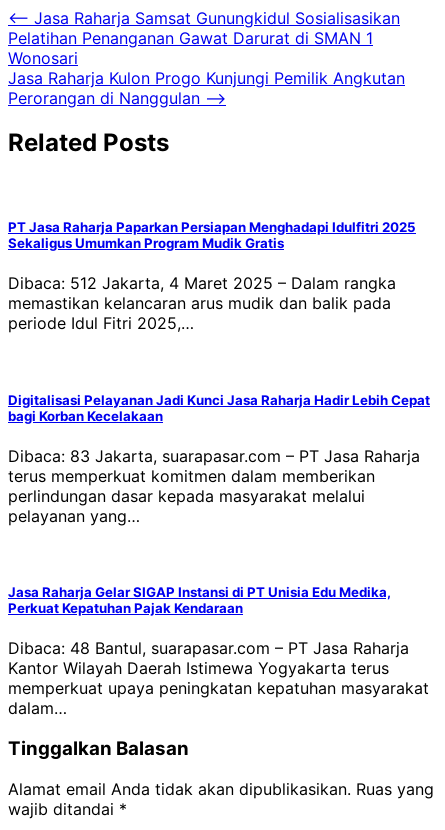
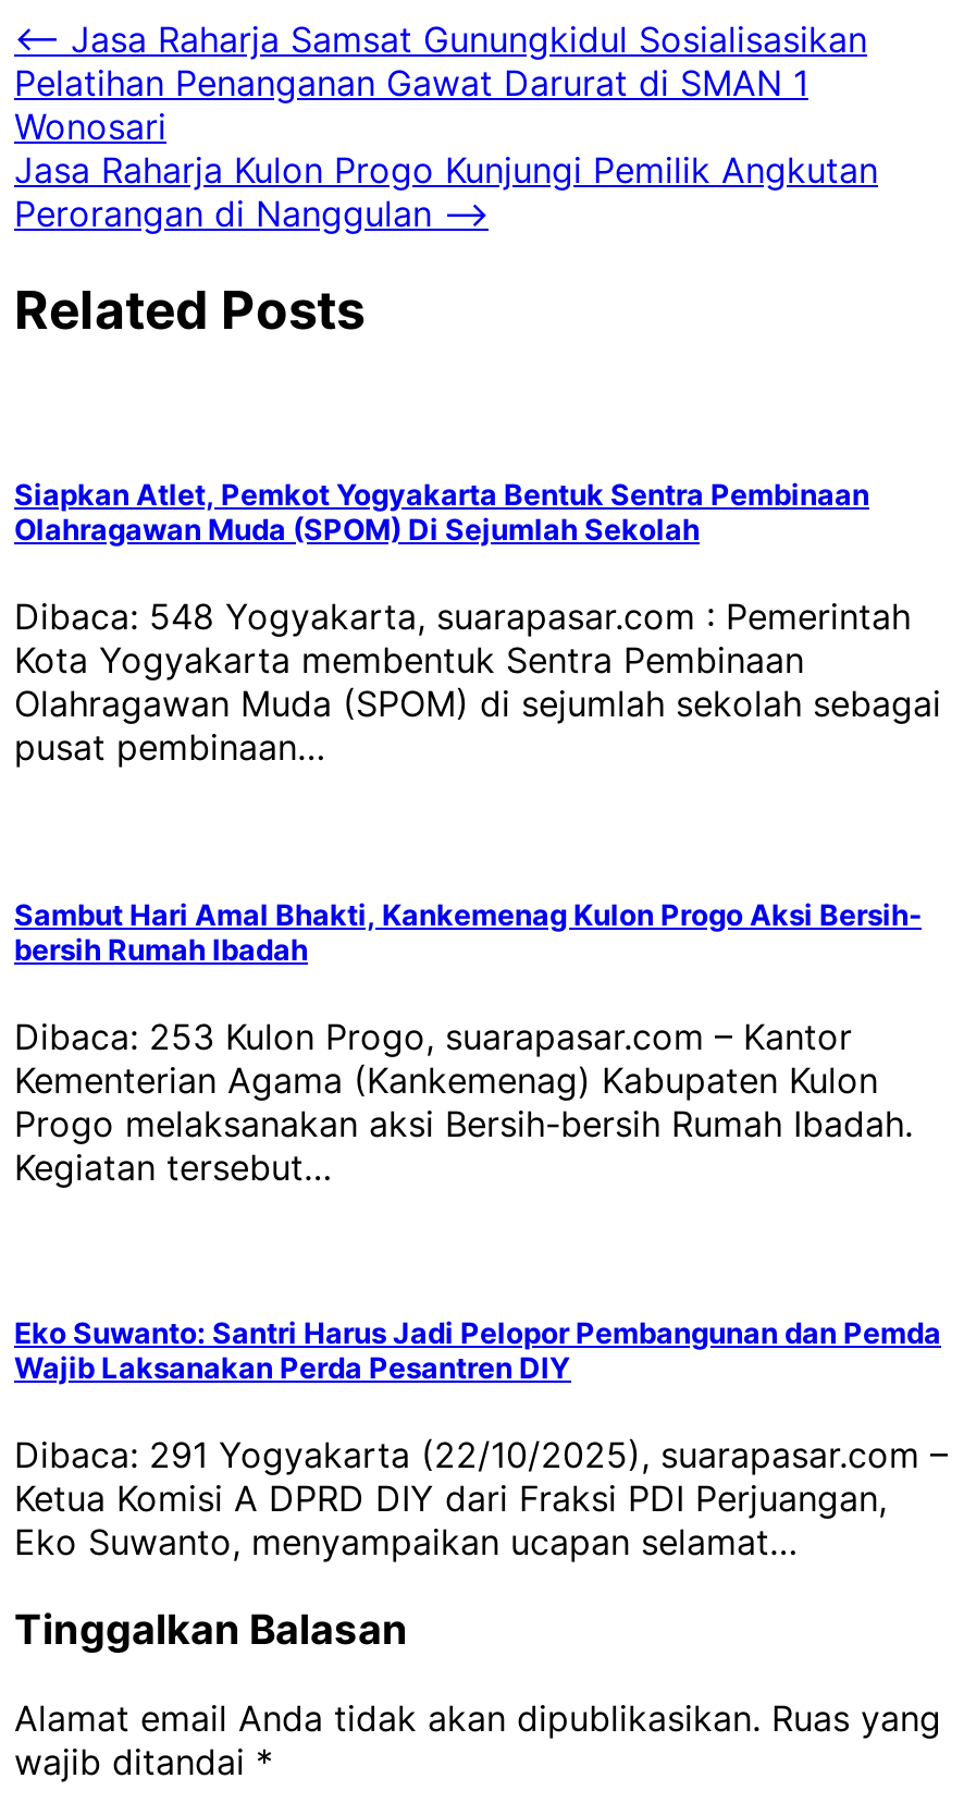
[8,219,416,251] PT Jasa Raharja Paparkan Persiapan Menghadapi Idulfitri 2025 | Sekaligus Umumkan Program Mudik Gratis -> [14,477,869,547] Siapkan Atlet, Pemkot Yogyakarta Bentuk Sentra Pembinaan | Olahragawan Muda (SPOM) Di Sejumlah Sekolah
[8,273,396,333] Dibaca: 512 Jakarta, 4 Maret 2025 – Dalam rangka | memastikan kelancaran arus mudik dan balik pada | periode Idul Fitri 2025,… -> [14,595,941,770] Dibaca: 548 Yogyakarta, suarapasar.com : Pemerintah | Kota Yogyakarta membentuk Sentra Pembinaan | Olahragawan Muda (SPOM) di sejumlah sekolah sebagai | pusat pembinaan…
[8,392,430,424] Digitalisasi Pelayanan Jadi Kunci Jasa Raharja Hadir Lebih Cepat | bagi Korban Kecelakaan -> [14,896,922,966] Sambut Hari Amal Bhakti, Kankemenag Kulon Progo Aksi Bersih- | bersih Rumah Ibadah
[8,446,420,526] Dibaca: 83 Jakarta, suarapasar.com – PT Jasa Raharja | terus memperkuat komitmen dalam memberikan | perlindungan dasar kepada masyarakat melalui | pelayanan yang… -> [14,1014,913,1188] Dibaca: 253 Kulon Progo, suarapasar.com – Kantor | Kementerian Agama (Kankemenag) Kabupaten Kulon | Progo melaksanakan aksi Bersih-bersih Rumah Ibadah. | Kegiatan tersebut…
[8,584,391,616] Jasa Raharja Gelar SIGAP Instansi di PT Unisia Edu Medika, | Perkuat Kepatuhan Pajak Kendaraan -> [14,1315,941,1385] Eko Suwanto: Santri Harus Jadi Pelopor Pembangunan dan Pemda | Wajib Laksanakan Perda Pesantren DIY
[8,638,429,718] Dibaca: 48 Bantul, suarapasar.com – PT Jasa Raharja | Kantor Wilayah Daerah Istimewa Yogyakarta terus | memperkuat upaya peningkatan kepatuhan masyarakat | dalam… -> [14,1433,948,1564] Dibaca: 291 Yogyakarta (22/10/2025), suarapasar.com – | Ketua Komisi A DPRD DIY dari Fraksi PDI Perjuangan, | Eko Suwanto, menyampaikan ucapan selamat…

